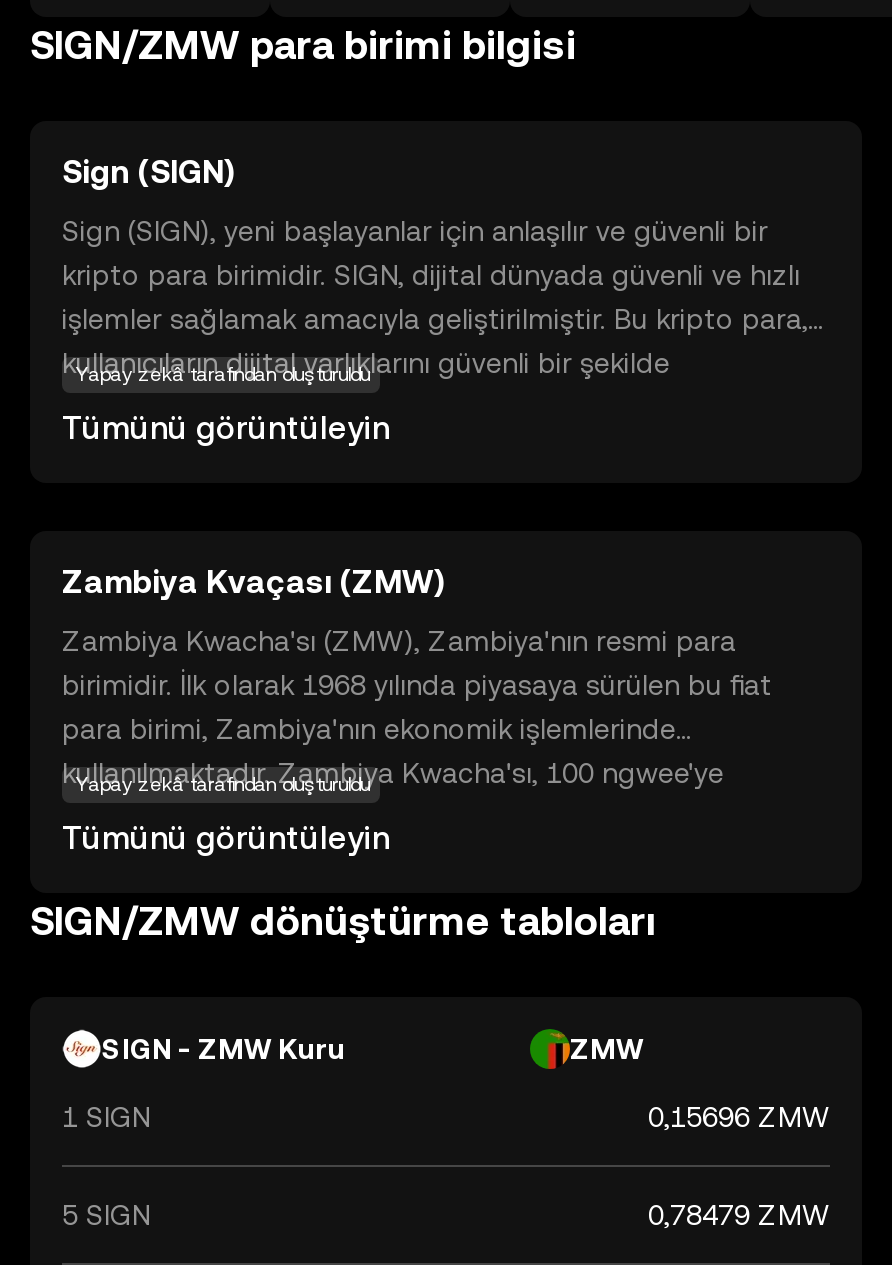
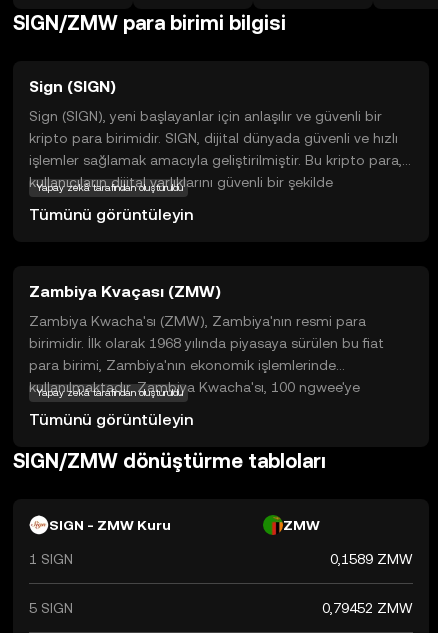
[648,1101,830,1133] 0,15696 ZMW -> [330,551,413,567] 0,1589 ZMW
[648,1199,830,1231] 0,78479 ZMW -> [322,600,413,616] 0,79452 ZMW

